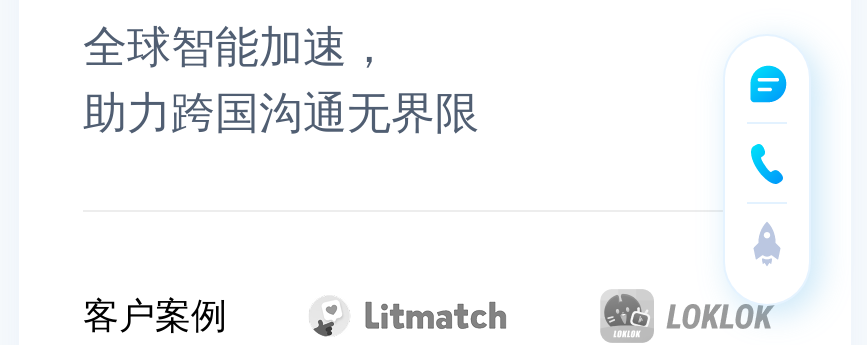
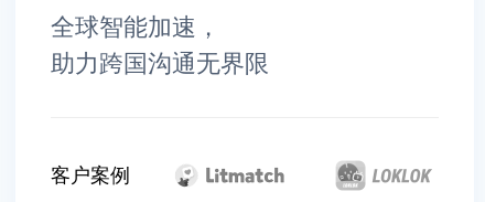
[721,34,829,320] [image] -> none

